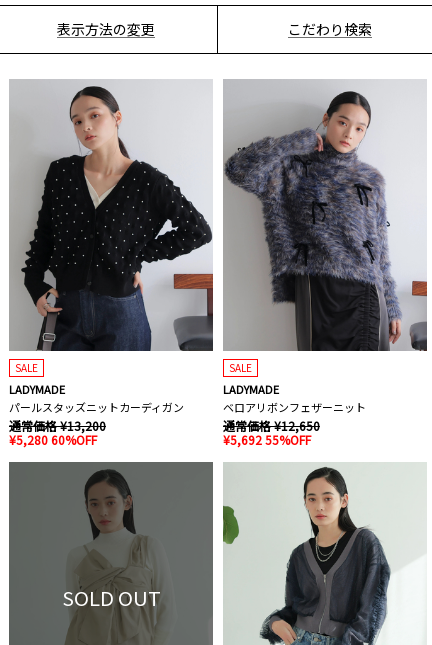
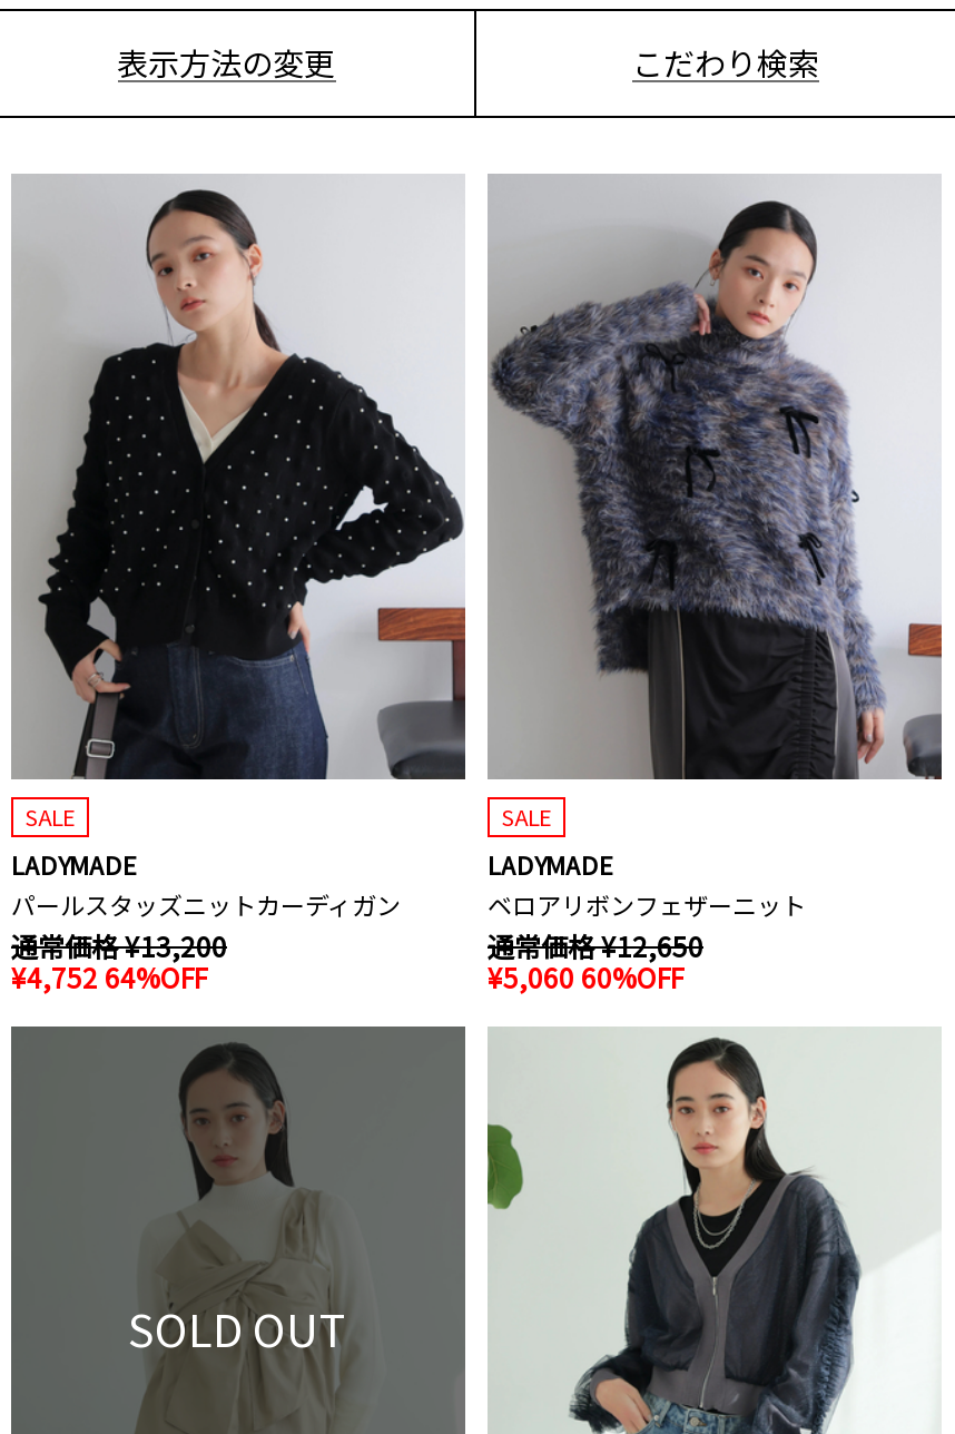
[9,431,97,448] ¥5,280 60%OFF -> [11,957,207,995] ¥4,752 64%OFF
[223,431,311,448] ¥5,692 55%OFF -> [488,957,683,995] ¥5,060 60%OFF

